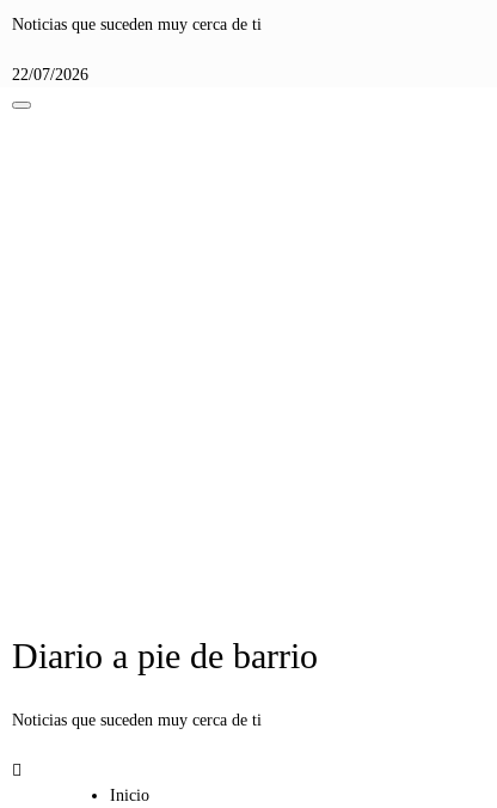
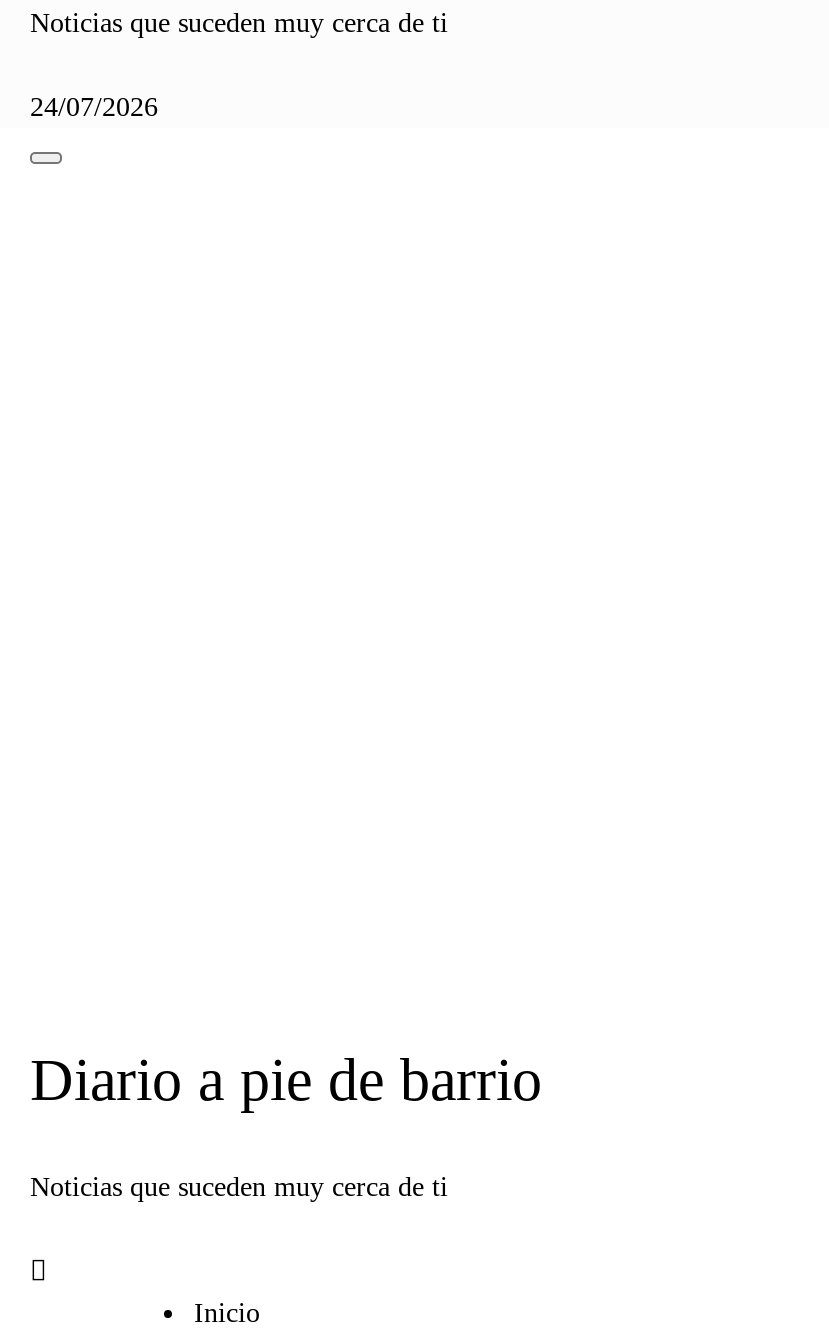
[12,65,88,83] 22/07/2026 -> [30,92,158,122] 24/07/2026

